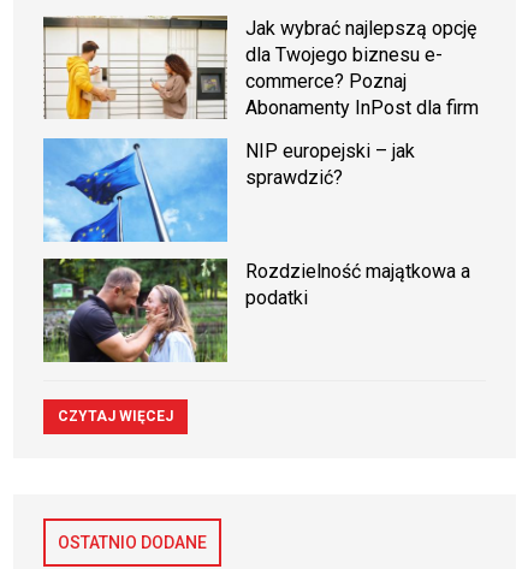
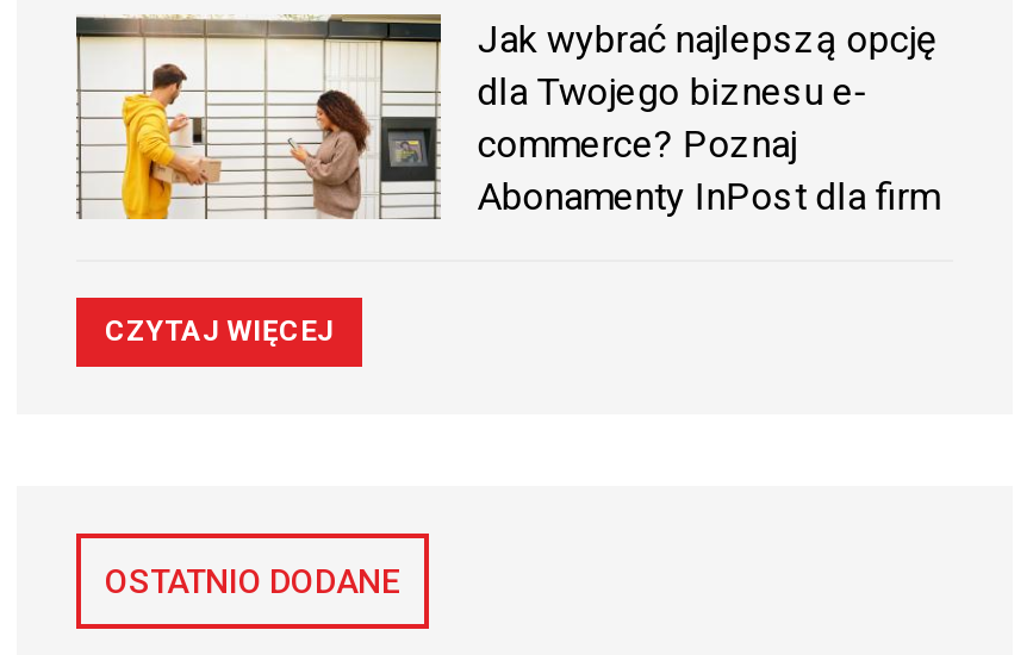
[42,137,415,243] [image] | NIP europejski – jak | sprawdzić? -> none
[43,257,471,363] [image] | Rozdzielność majątkowa a | podatki -> none

